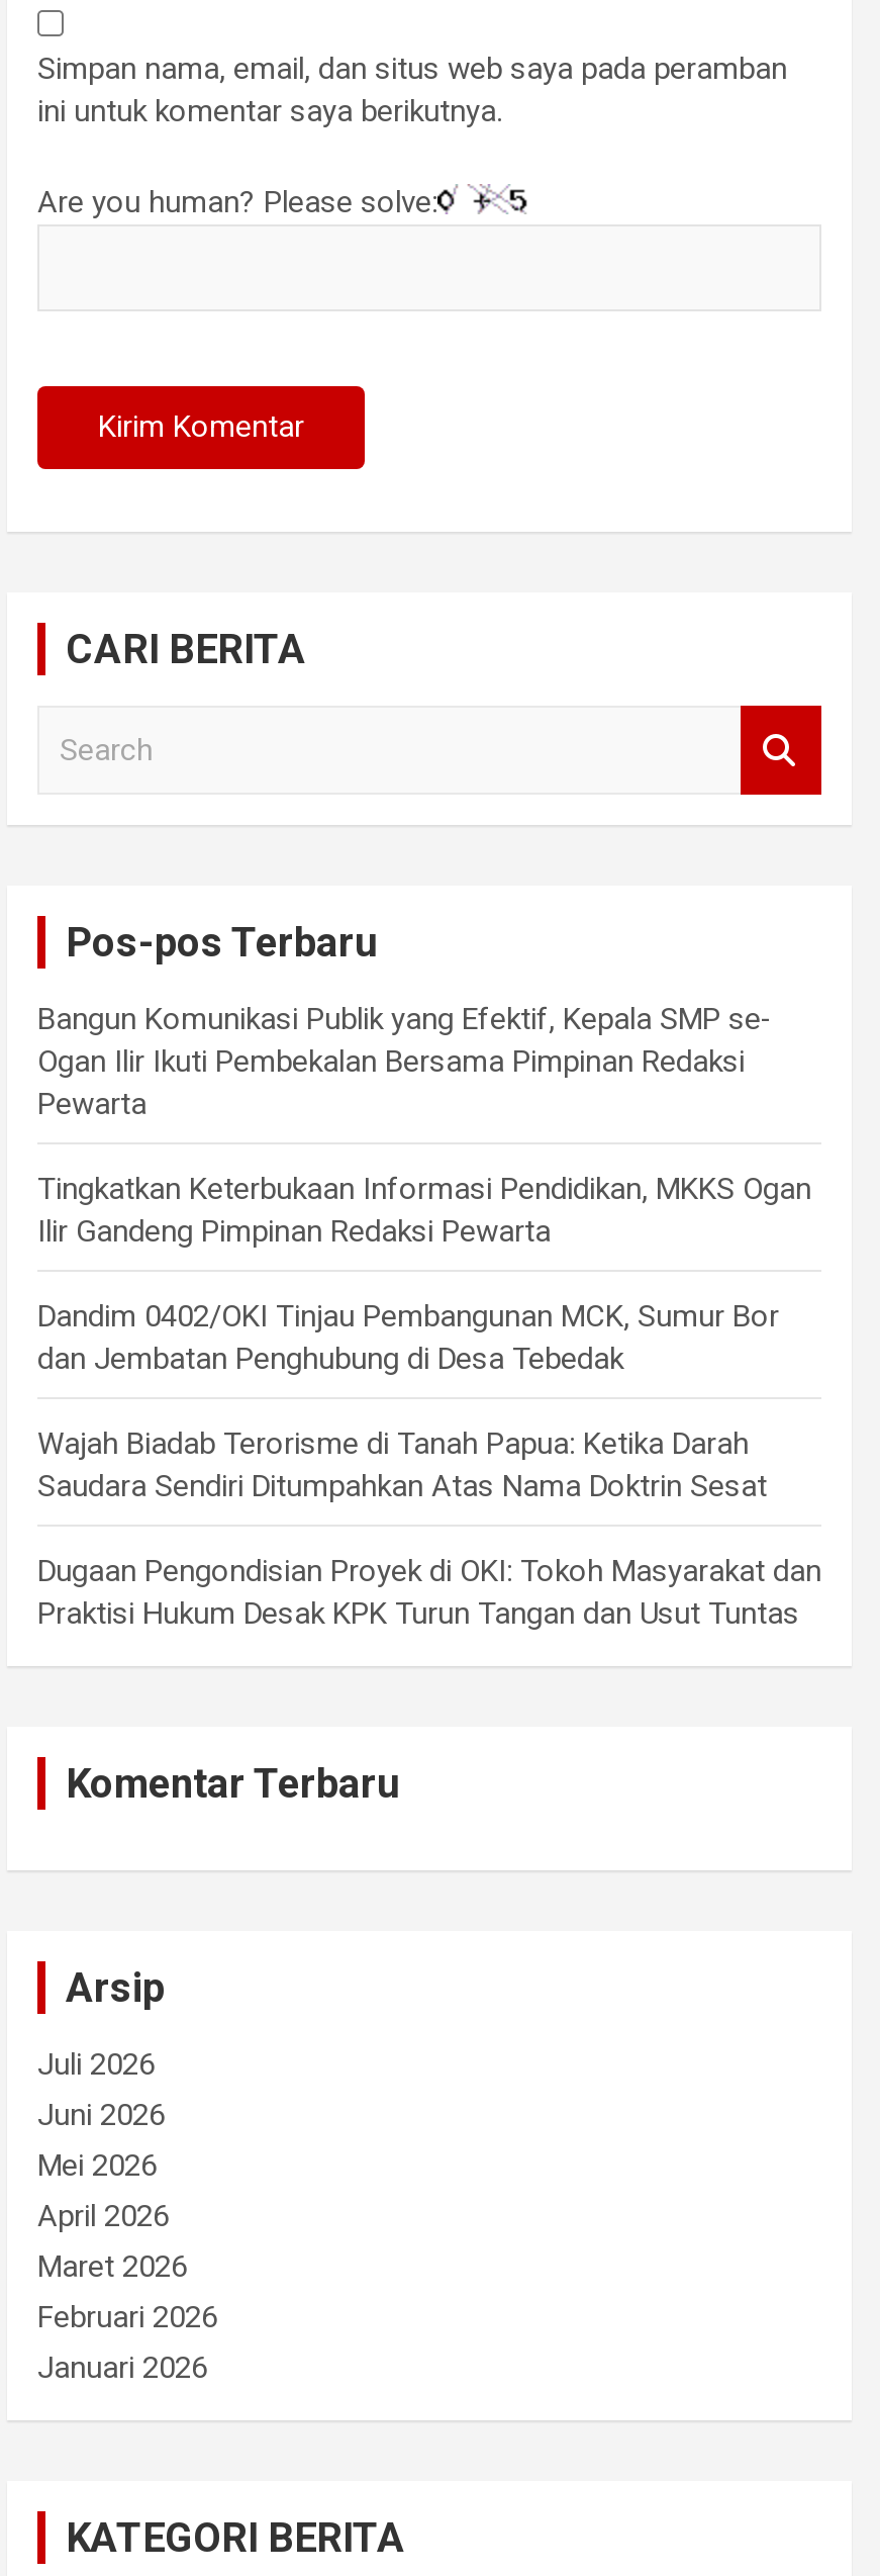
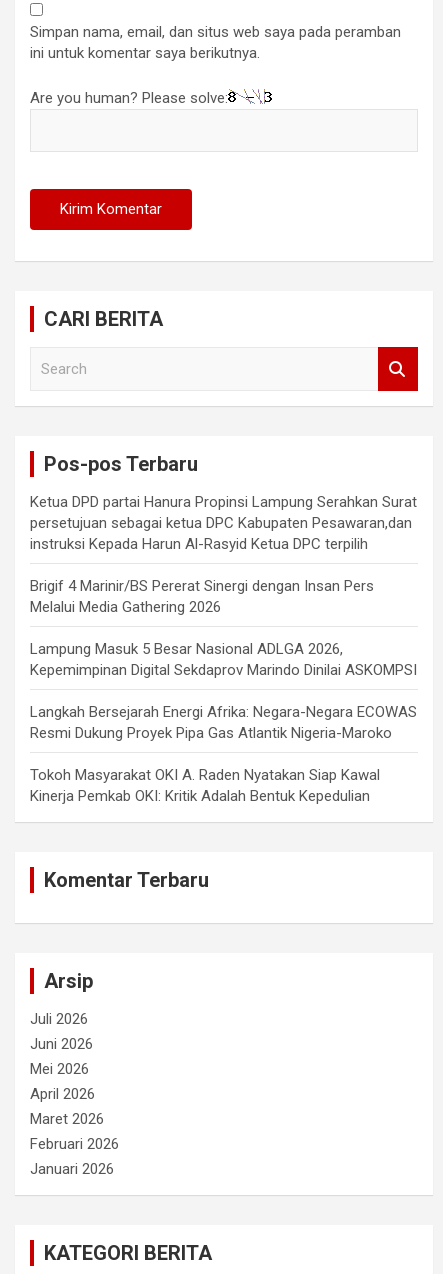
[37,1001,773,1122] Bangun Komunikasi Publik yang Efektif, Kepala SMP se- | Ogan Ilir Ikuti Pembekalan Bersama Pimpinan Redaksi | Pewarta -> [30,493,417,553] Ketua DPD partai Hanura Propinsi Lampung Serahkan Surat | persetujuan sebagai ketua DPC Kabupaten Pesawaran,dan | instruksi Kepada Harun Al-Rasyid Ketua DPC terpilih
[37,1171,811,1249] Tingkatkan Keterbukaan Informasi Pendidikan, MKKS Ogan | Ilir Gandeng Pimpinan Redaksi Pewarta -> [30,577,374,616] Brigif 4 Marinir/BS Pererat Sinergi dengan Insan Pers | Melalui Media Gathering 2026
[37,1298,779,1377] Dandim 0402/OKI Tinjau Pembangunan MCK, Sumur Bor | dan Jembatan Penghubung di Desa Tebedak -> [30,640,417,679] Lampung Masuk 5 Besar Nasional ADLGA 2026, | Kepemimpinan Digital Sekdaprov Marindo Dinilai ASKOMPSI
[37,1425,767,1504] Wajah Biadab Terorisme di Tanah Papua: Ketika Darah | Saudara Sendiri Ditumpahkan Atas Nama Doktrin Sesat -> [30,703,417,742] Langkah Bersejarah Energi Afrika: Negara-Negara ECOWAS | Resmi Dukung Proyek Pipa Gas Atlantik Nigeria-Maroko
[37,1553,821,1632] Dugaan Pengondisian Proyek di OKI: Tokoh Masyarakat dan | Praktisi Hukum Desak KPK Turun Tangan dan Usut Tuntas -> [30,766,380,805] Tokoh Masyarakat OKI A. Raden Nyatakan Siap Kawal | Kinerja Pemkab OKI: Kritik Adalah Bentuk Kepedulian

